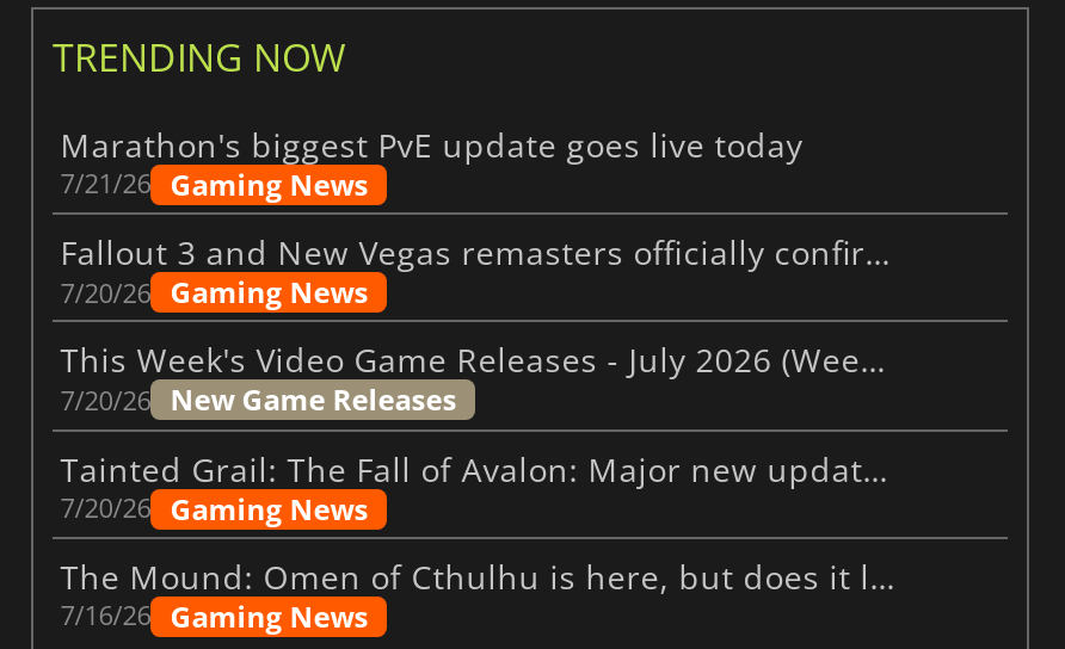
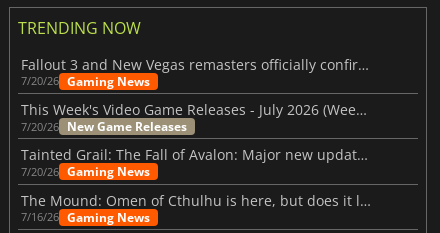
[60,122,803,205] Marathon's biggest PvE update goes live today | 7/21/26 Gaming News -> none

